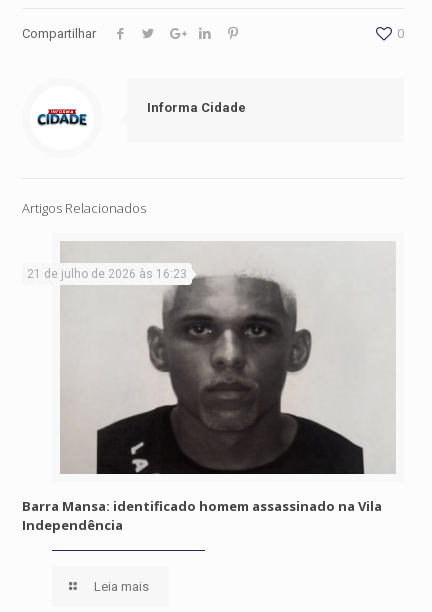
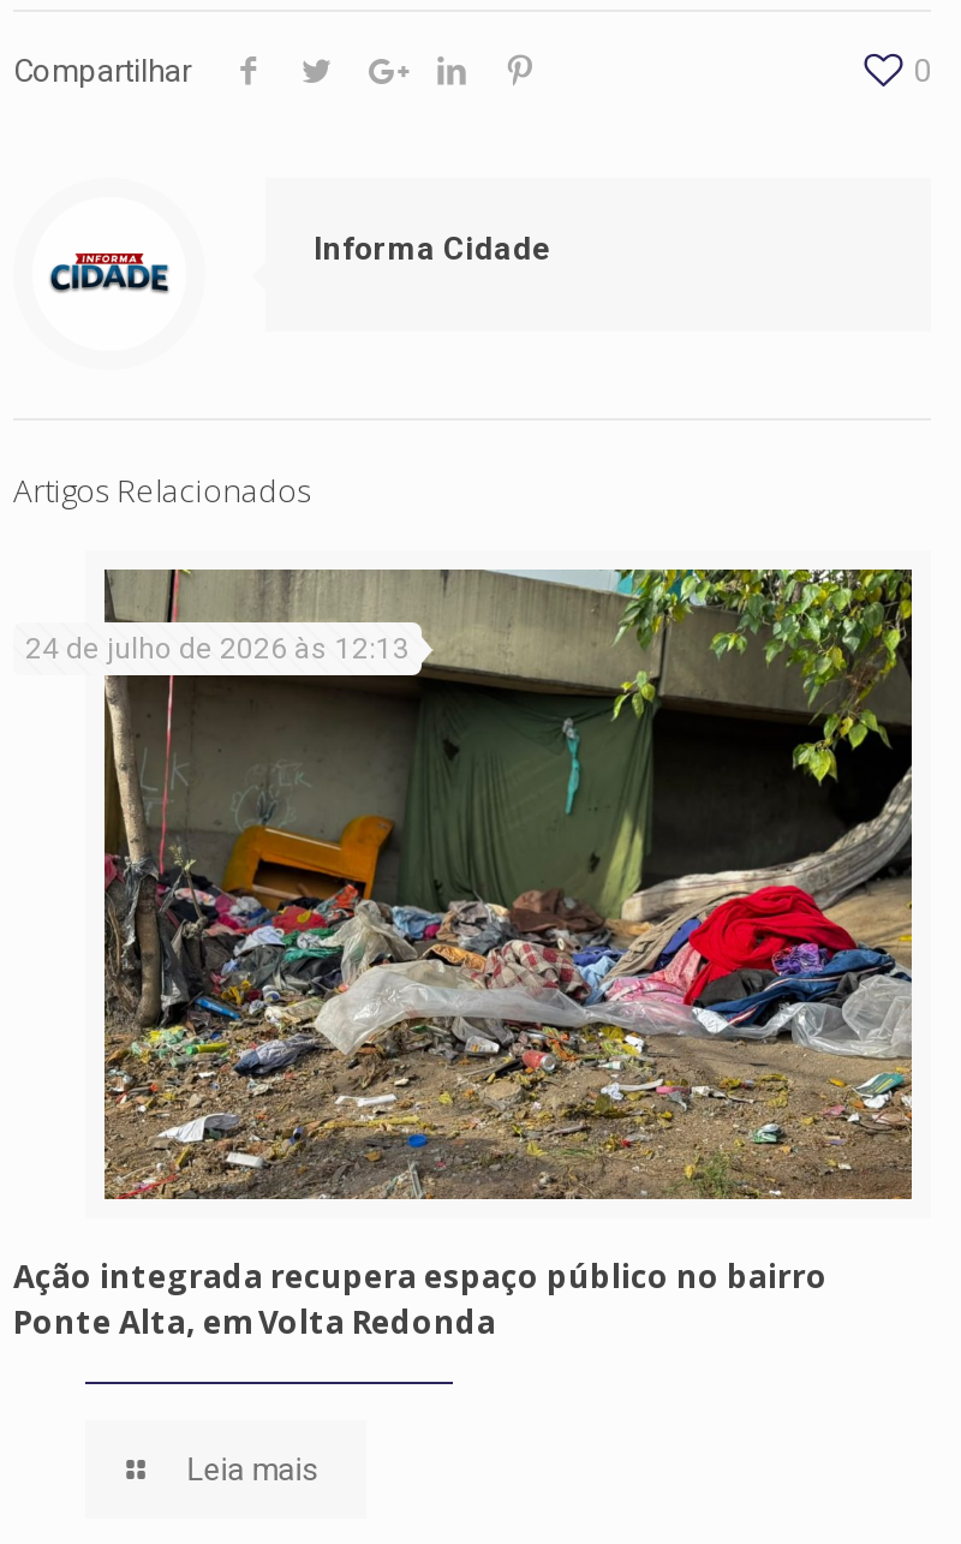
[27,241,396,475] [image] | 21 de julho de 2026 às 16:23 -> [25,567,914,1166] [image] | 24 de julho de 2026 às 12:13
[22,497,382,534] Barra Mansa: identificado homem assassinado na Vila | Independência -> [13,1255,828,1344] Ação integrada recupera espaço público no bairro | Ponte Alta, em Volta Redonda

